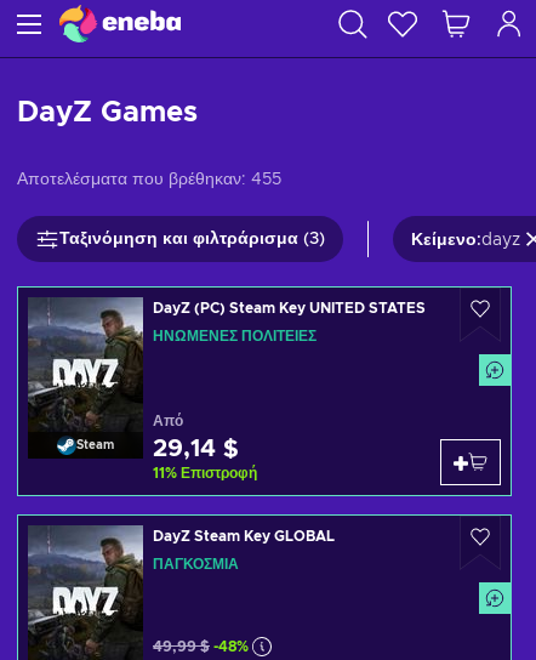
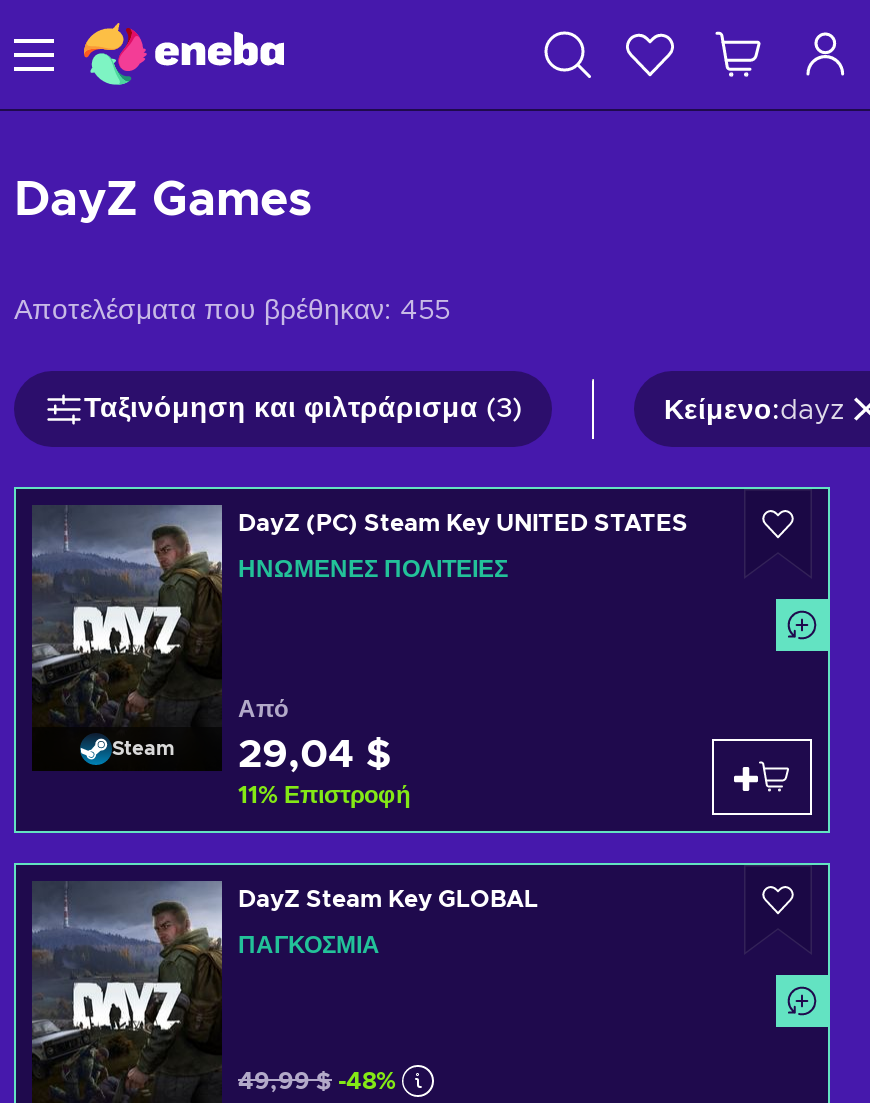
[153,437,239,461] 29,14 $ -> [238,735,392,775] 29,04 $

